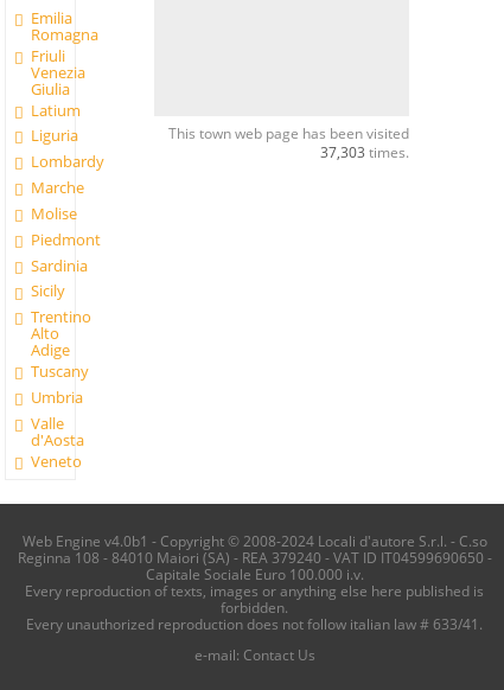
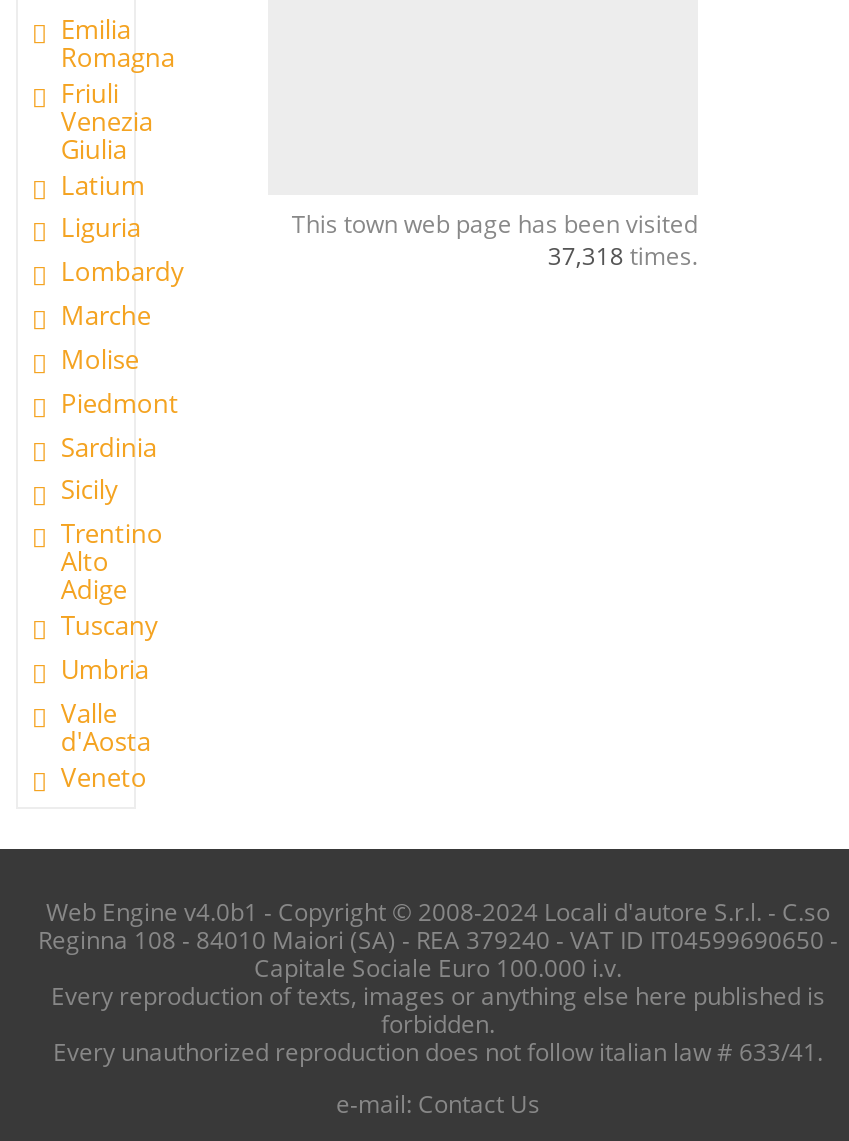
[320,142,409,161] 37,303 times. -> [548,239,698,271] 37,318 times.

